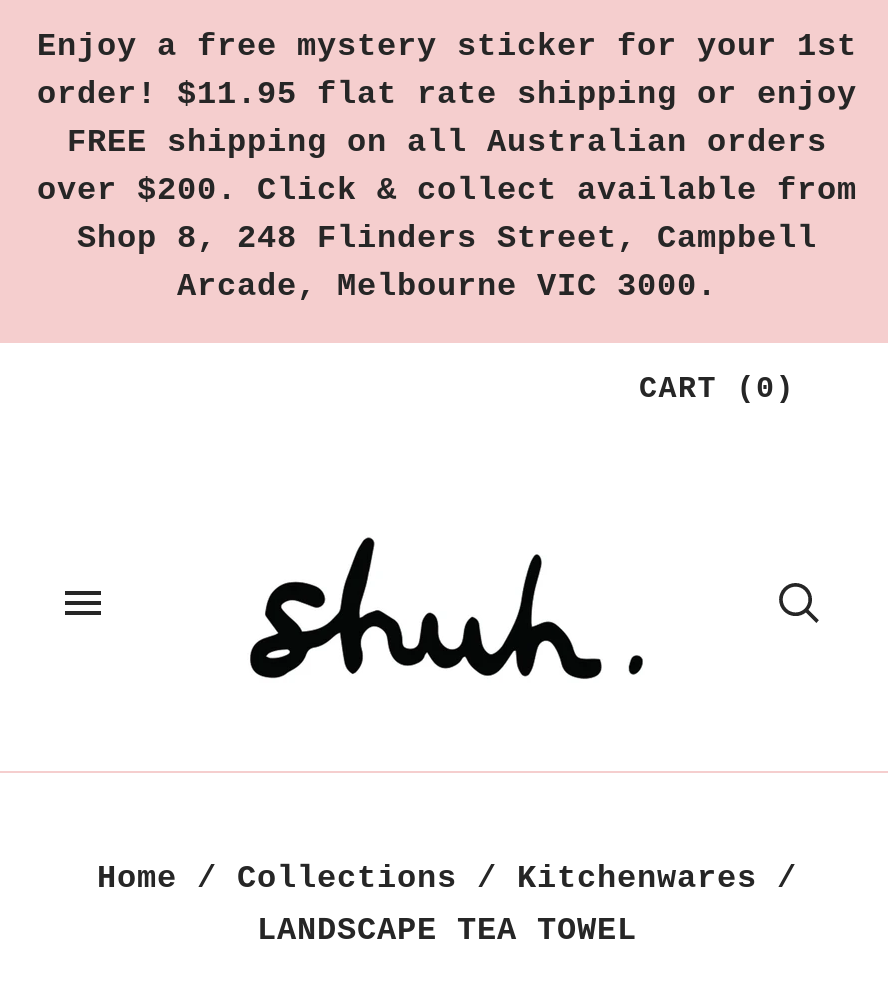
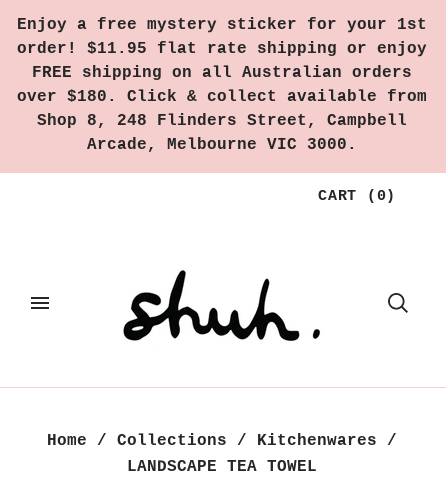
[37,173,857,209] over $200. Click & collect available from -> [17,88,427,106] over $180. Click & collect available from

